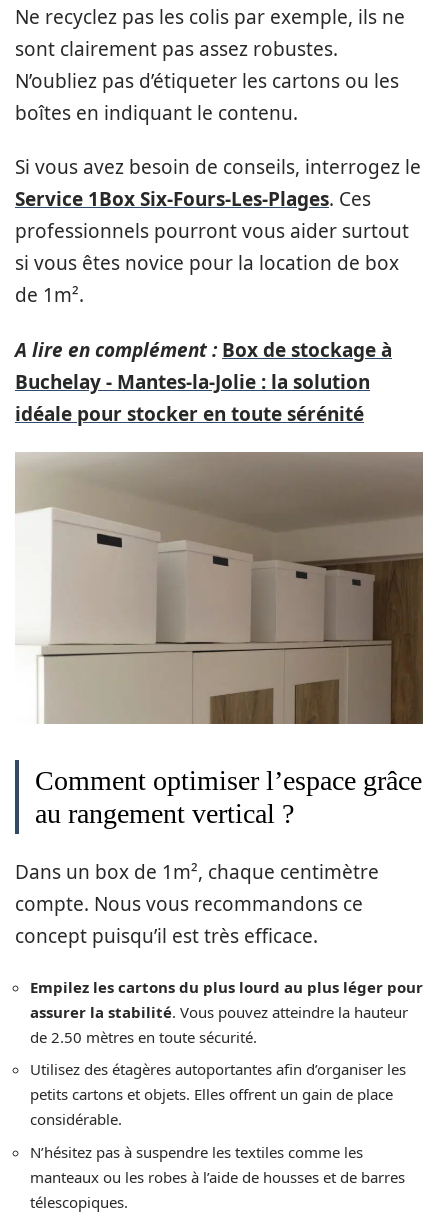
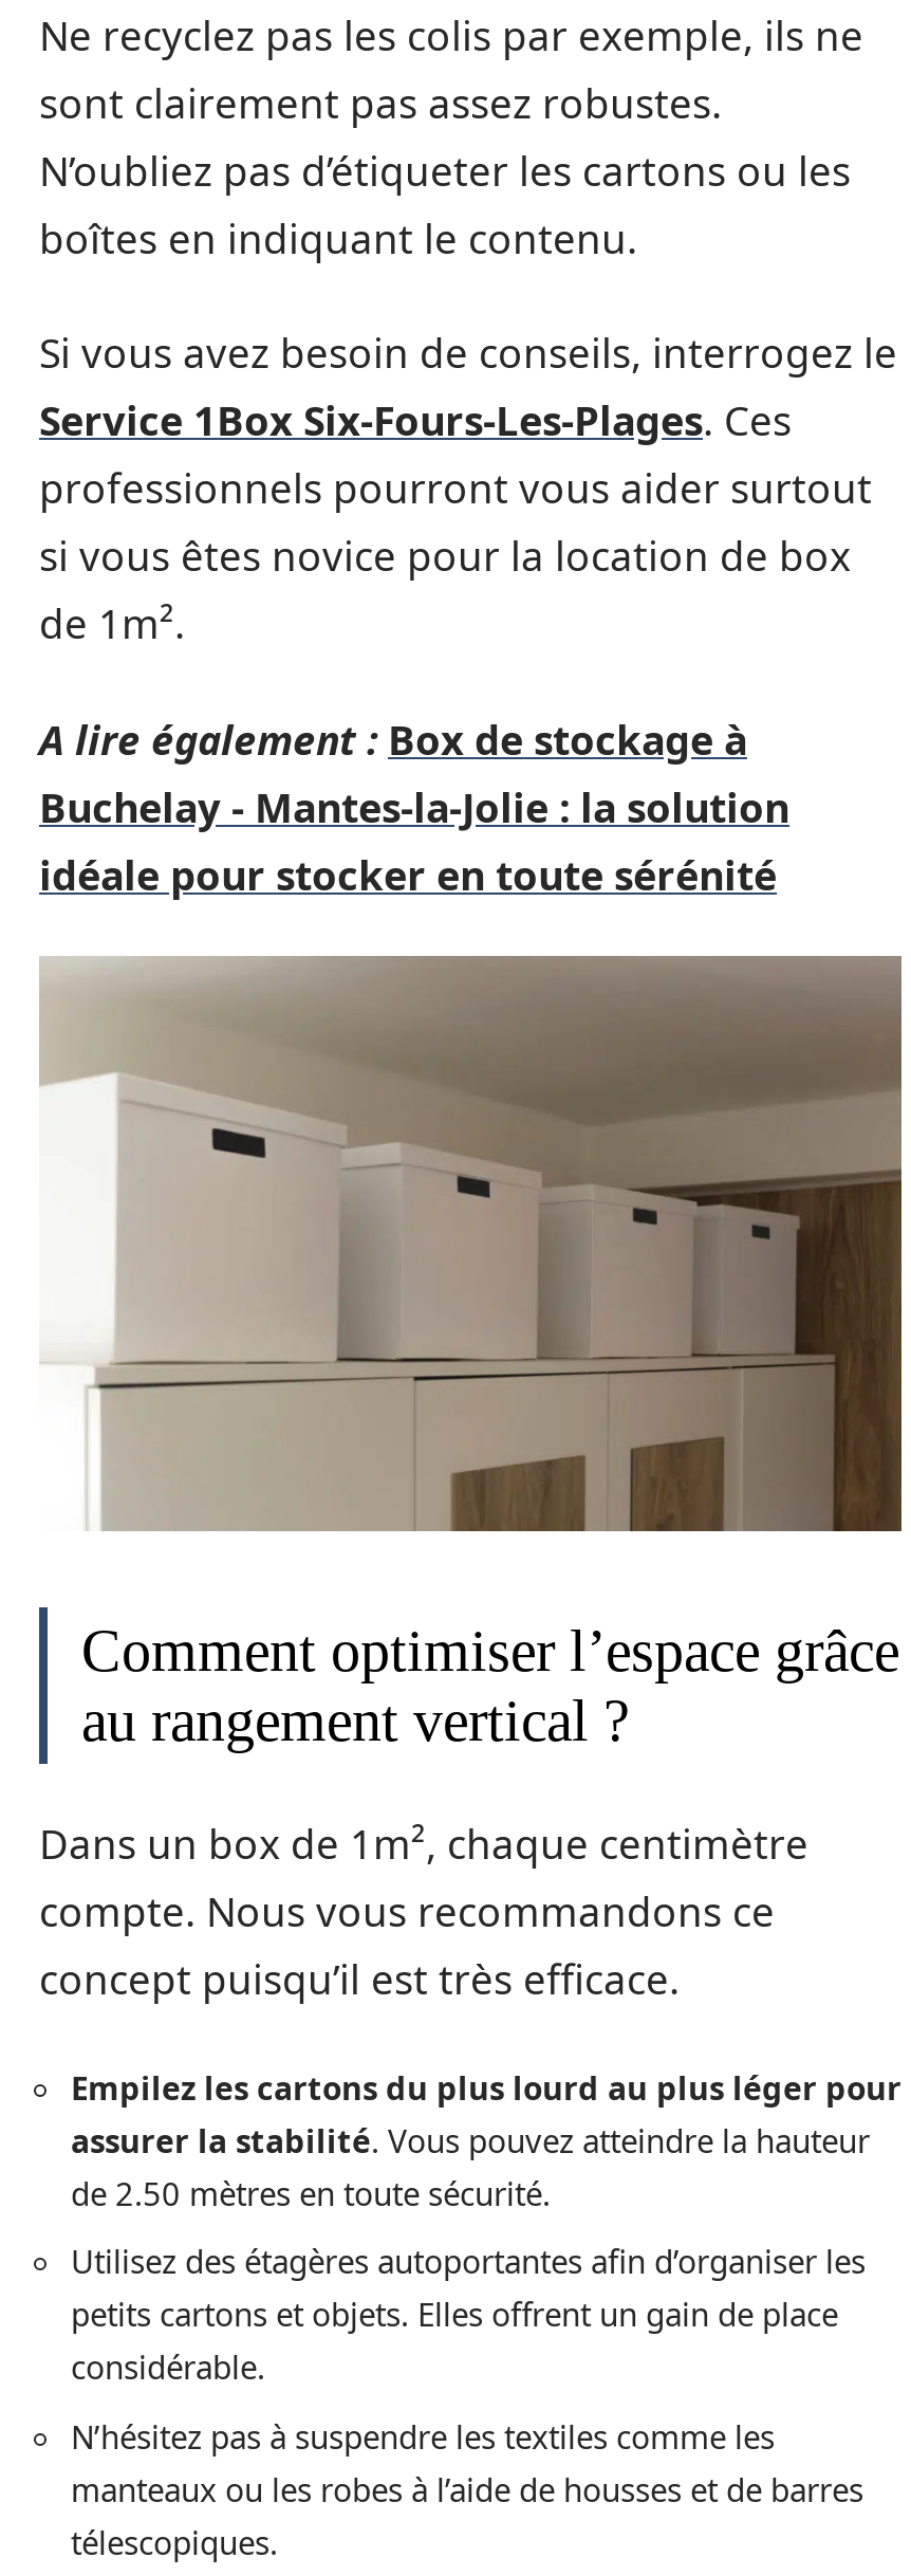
[15,336,392,362] A lire en complément : Box de stockage à -> [39,712,747,767] A lire également : Box de stockage à

